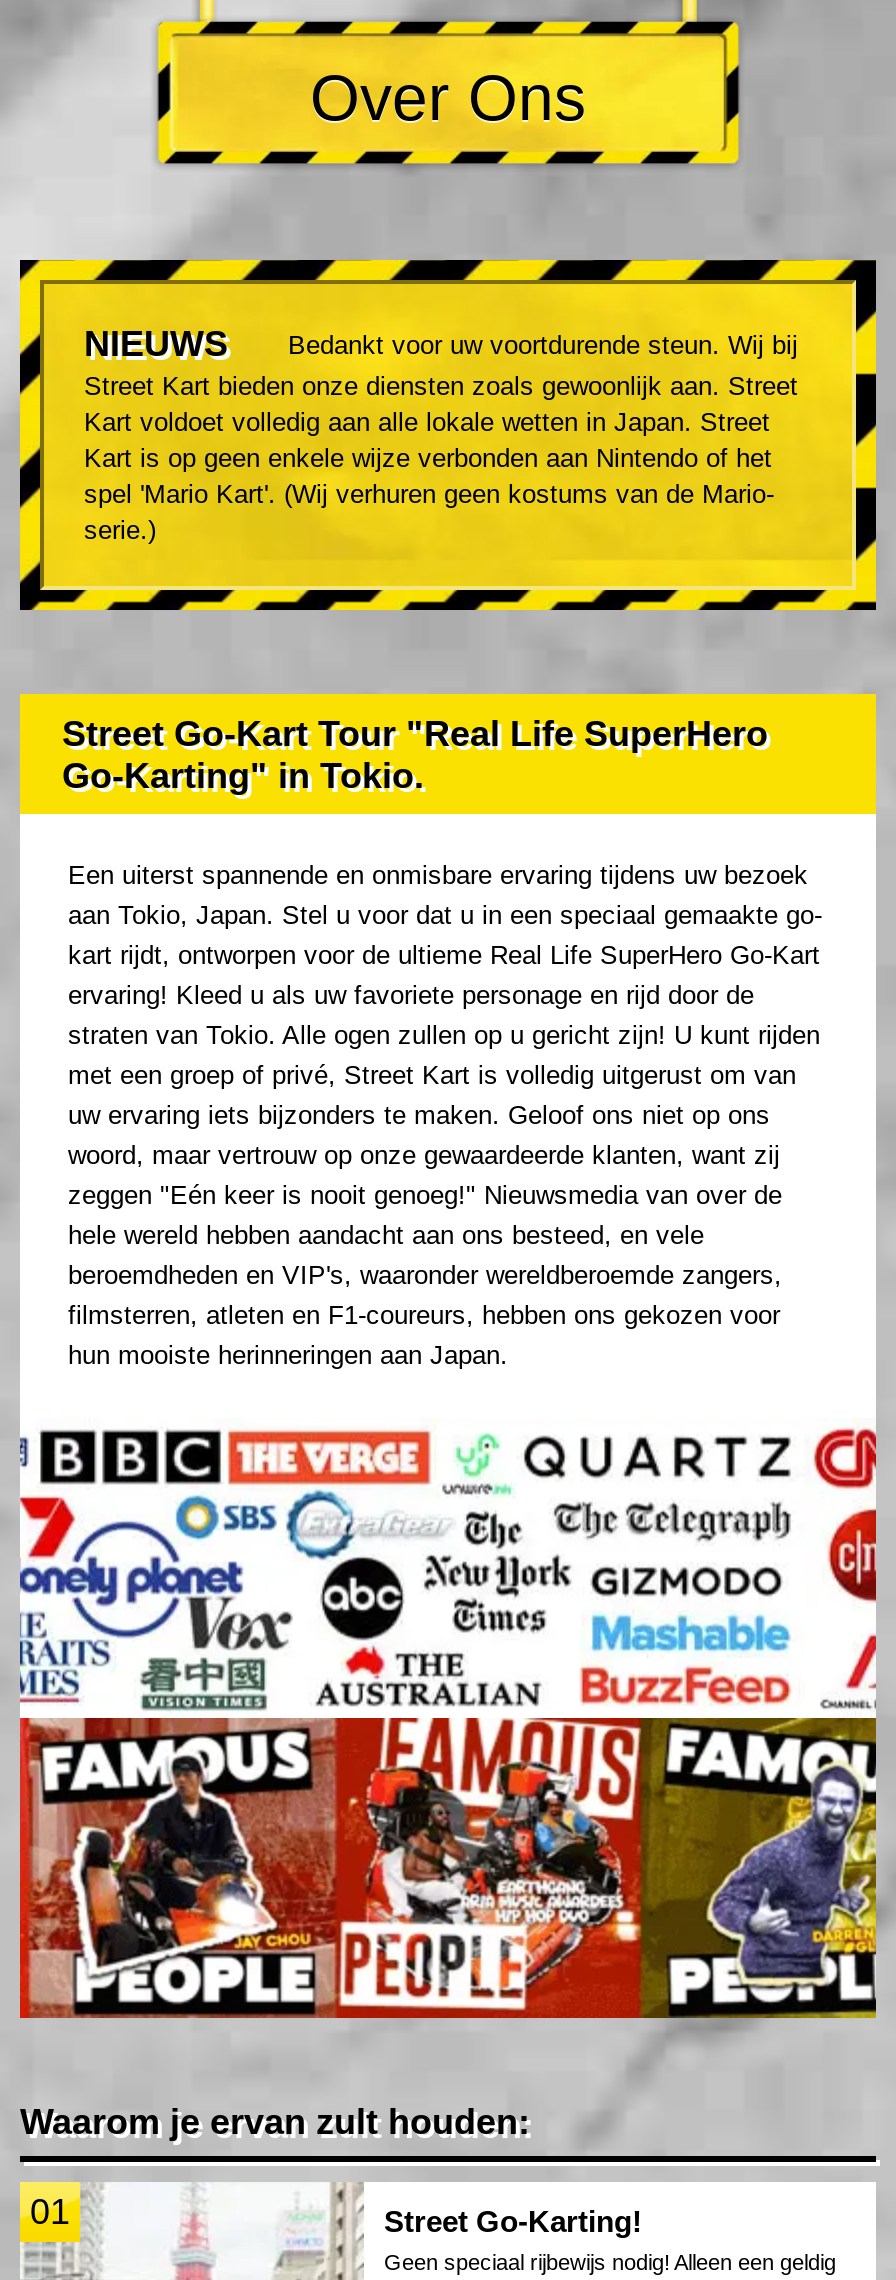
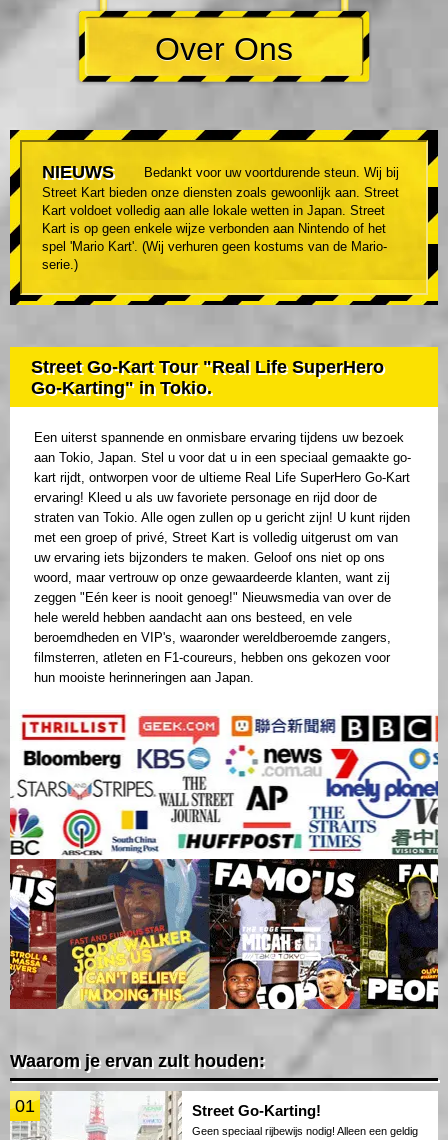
[18,1428,878,2020] [image] -> [9,713,439,1010] [image]

